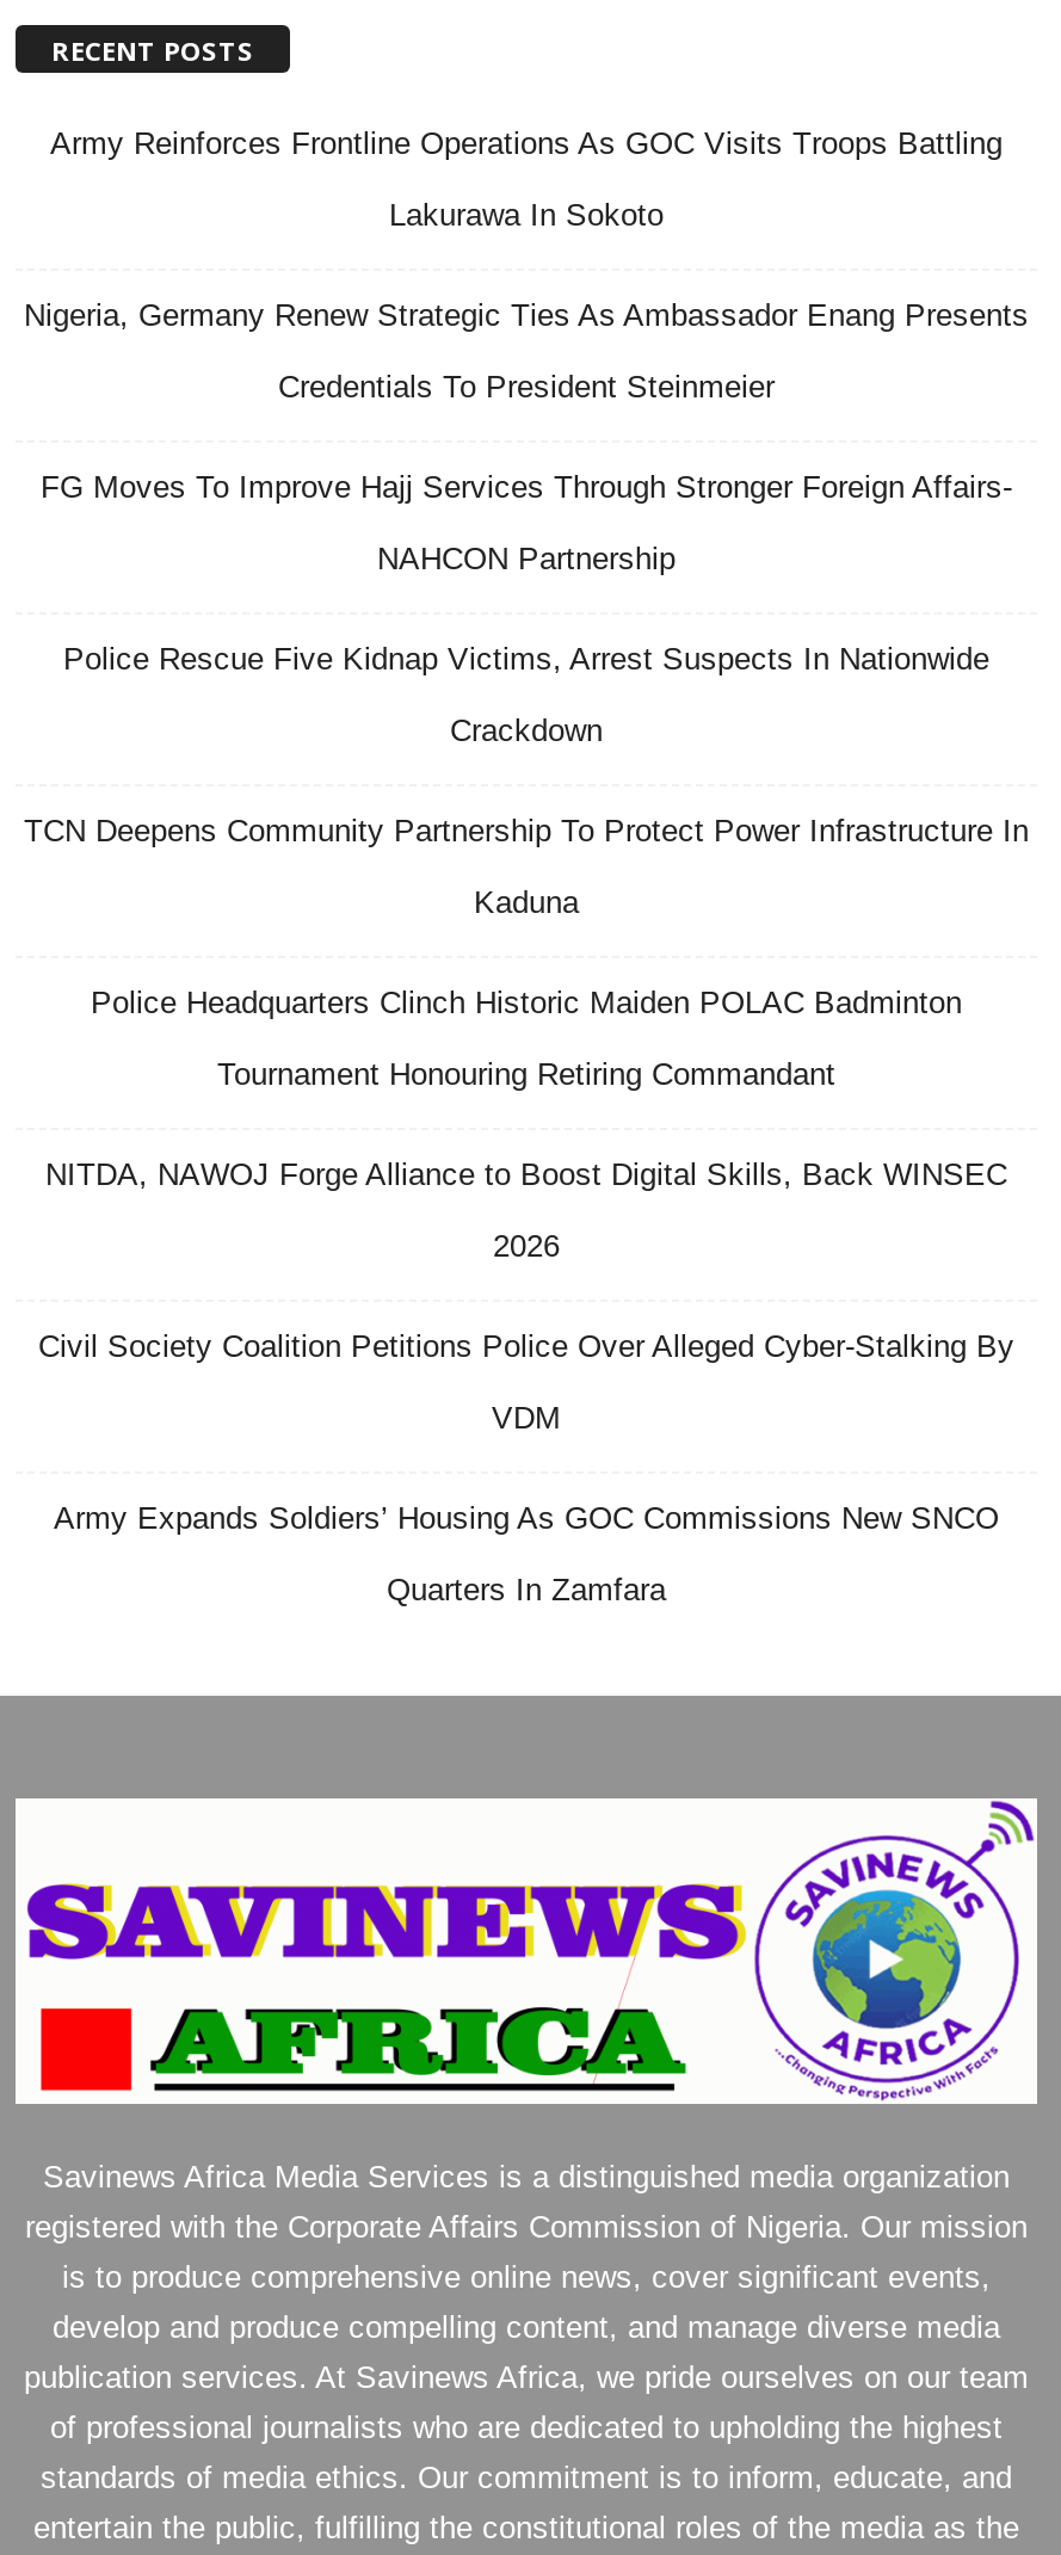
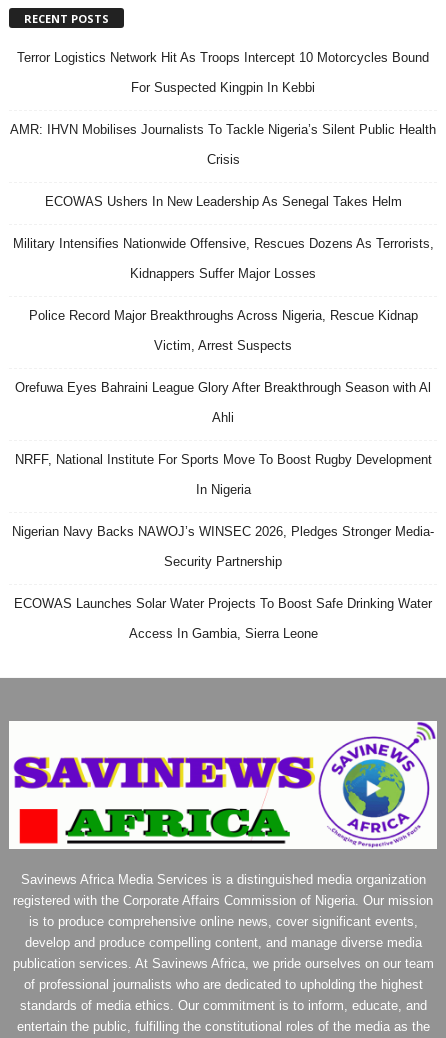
[24,125,1029,1607] Army Reinforces Frontline Operations As GOC Visits Troops Battling | Lakurawa In Sokoto | Nigeria, Germany Renew Strategic Ties As Ambassador Enang Presents | Credentials To President Steinmeier | FG Moves To Improve Hajj Services Through Stronger Foreign Affairs- | NAHCON Partnership | Police Rescue Five Kidnap Victims, Arrest Suspects In Nationwide | Crackdown | TCN Deepens Community Partnership To Protect Power Infrastructure In | Kaduna | Police Headquarters Clinch Historic Maiden POLAC Badminton | Tournament Honouring Retiring Commandant | NITDA, NAWOJ Forge Alliance to Boost Digital Skills, Back WINSEC | 2026 | Civil Society Coalition Petitions Police Over Alleged Cyber-Stalking By | VDM | Army Expands Soldiers’ Housing As GOC Commissions New SNCO | Quarters In Zamfara -> [10,50,436,641] Terror Logistics Network Hit As Troops Intercept 10 Motorcycles Bound | For Suspected Kingpin In Kebbi | AMR: IHVN Mobilises Journalists To Tackle Nigeria’s Silent Public Health | Crisis | ECOWAS Ushers In New Leadership As Senegal Takes Helm | Military Intensifies Nationwide Offensive, Rescues Dozens As Terrorists, | Kidnappers Suffer Major Losses | Police Record Major Breakthroughs Across Nigeria, Rescue Kidnap | Victim, Arrest Suspects | Orefuwa Eyes Bahraini League Glory After Breakthrough Season with Al | Ahli | NRFF, National Institute For Sports Move To Boost Rugby Development | In Nigeria | Nigerian Navy Backs NAWOJ’s WINSEC 2026, Pledges Stronger Media- | Security Partnership | ECOWAS Launches Solar Water Projects To Boost Safe Drinking Water | Access In Gambia, Sierra Leone

